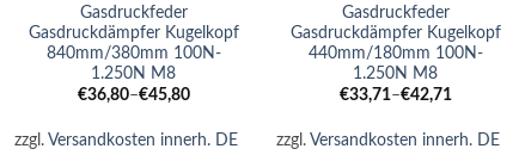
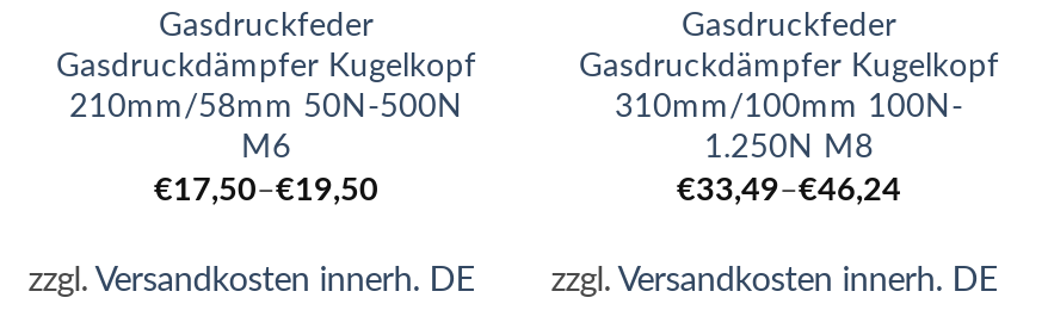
[46,45,221,104] 840mm/380mm 100N- | 1.250N M8 | €36,80–€45,80 -> [69,91,463,208] 210mm/58mm 50N-500N | M6 | €17,50–€19,50
[308,45,483,62] 440mm/180mm 100N- -> [615,91,963,124] 310mm/100mm 100N-
[339,88,451,104] €33,71–€42,71 -> [677,175,901,208] €33,49–€46,24

